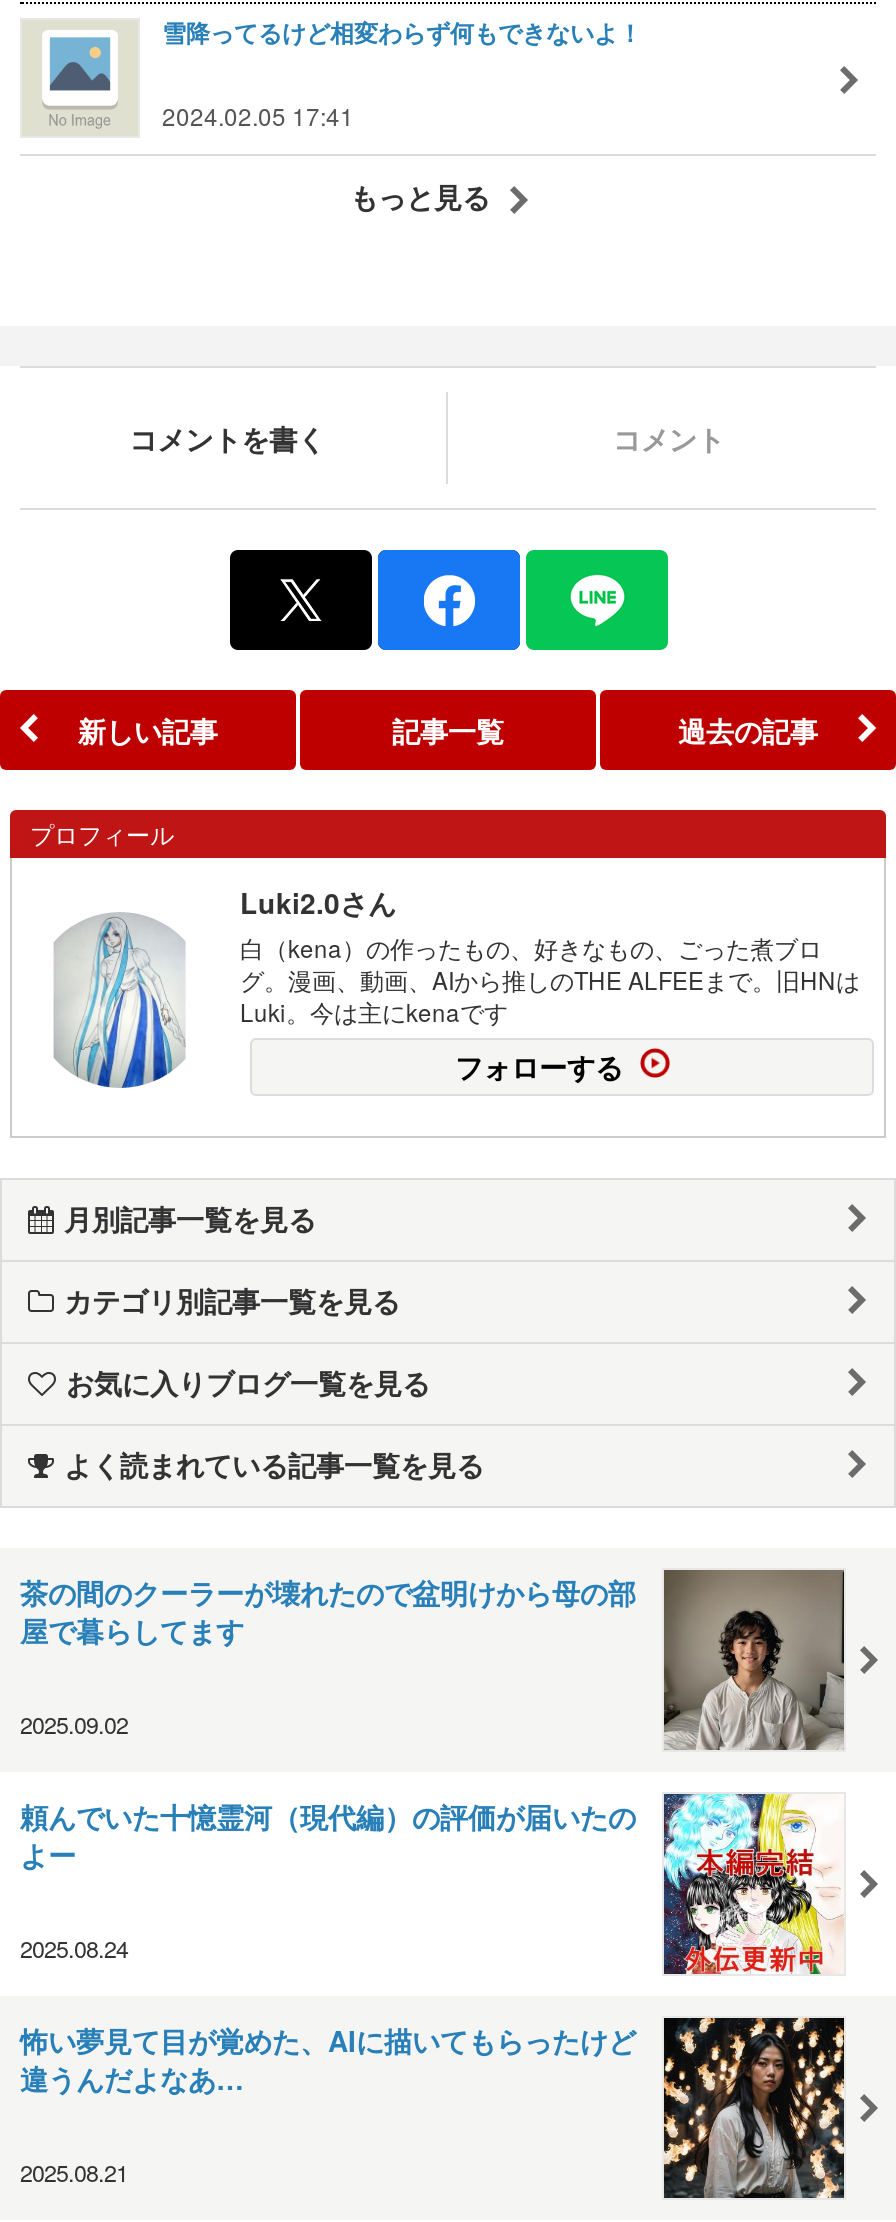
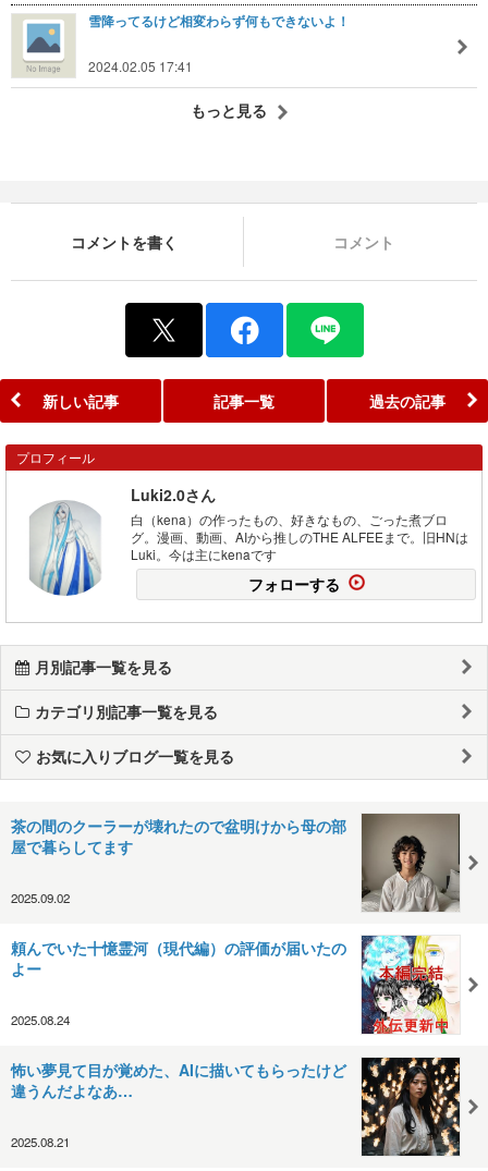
[64,1444,484,1484] よく読まれている記事一覧を見る -> none

